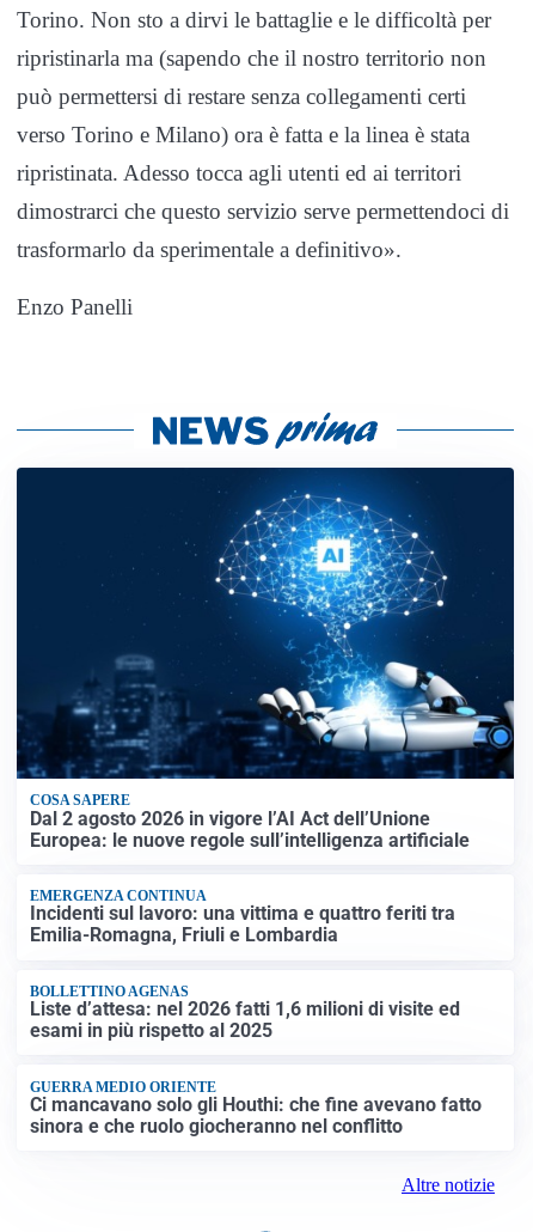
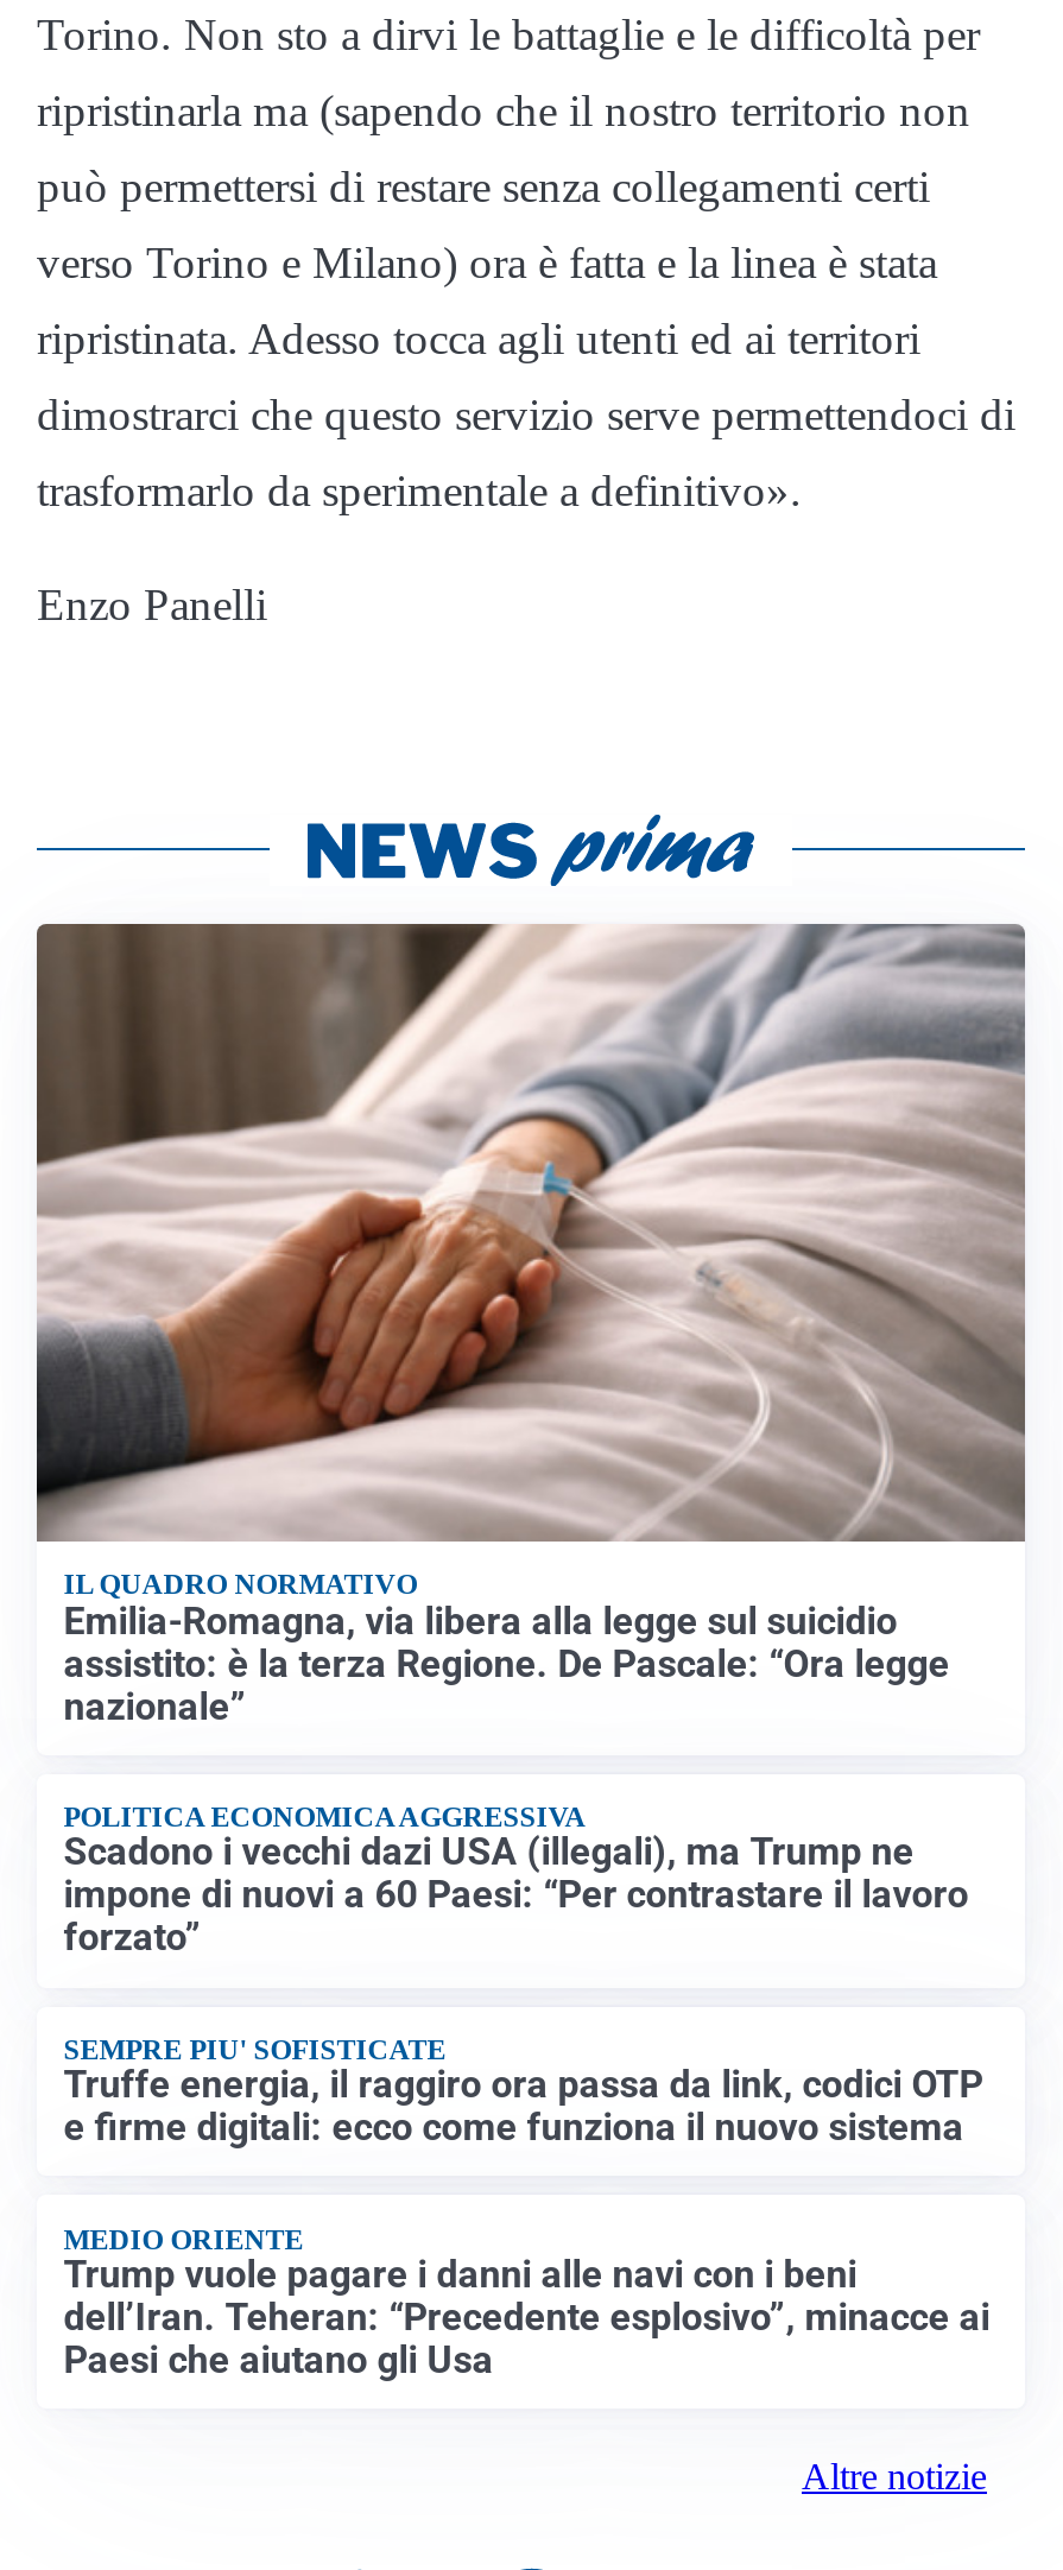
[16,466,515,851] [image] | COSA SAPERE | Dal 2 agosto 2026 in vigore l’AI Act dell’Unione | Europea: le nuove regole sull’intelligenza artificiale -> [34,922,1027,1728] [image] | IL QUADRO NORMATIVO | Emilia-Romagna, via libera alla legge sul suicidio | assistito: è la terza Regione. De Pascale: “Ora legge | nazionale”
[30,888,456,947] EMERGENZA CONTINUA | Incidenti sul lavoro: una vittima e quattro feriti tra | Emilia-Romagna, Friuli e Lombardia -> [63,1801,968,1961] POLITICA ECONOMICA AGGRESSIVA | Scadono i vecchi dazi USA (illegali), ma Trump ne | impone di nuovi a 60 Paesi: “Per contrastare il lavoro | forzato”
[30,983,460,1042] BOLLETTINO AGENAS | Liste d’attesa: nel 2026 fatti 1,6 milioni di visite ed | esami in più rispetto al 2025 -> [63,2033,983,2150] SEMPRE PIU' SOFISTICATE | Truffe energia, il raggiro ora passa da link, codici OTP | e firme digitali: ecco come funziona il nuovo sistema
[30,1078,482,1138] GUERRA MEDIO ORIENTE | Ci mancavano solo gli Houthi: che fine avevano fatto | sinora e che ruolo giocheranno nel conflitto -> [63,2222,990,2382] MEDIO ORIENTE | Trump vuole pagare i danni alle navi con i beni | dell’Iran. Teheran: “Precedente esplosivo”, minacce ai | Paesi che aiutano gli Usa

